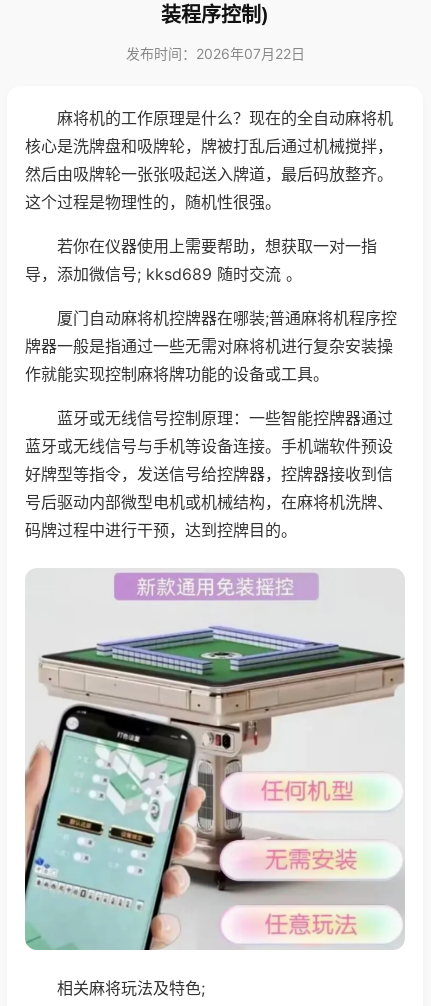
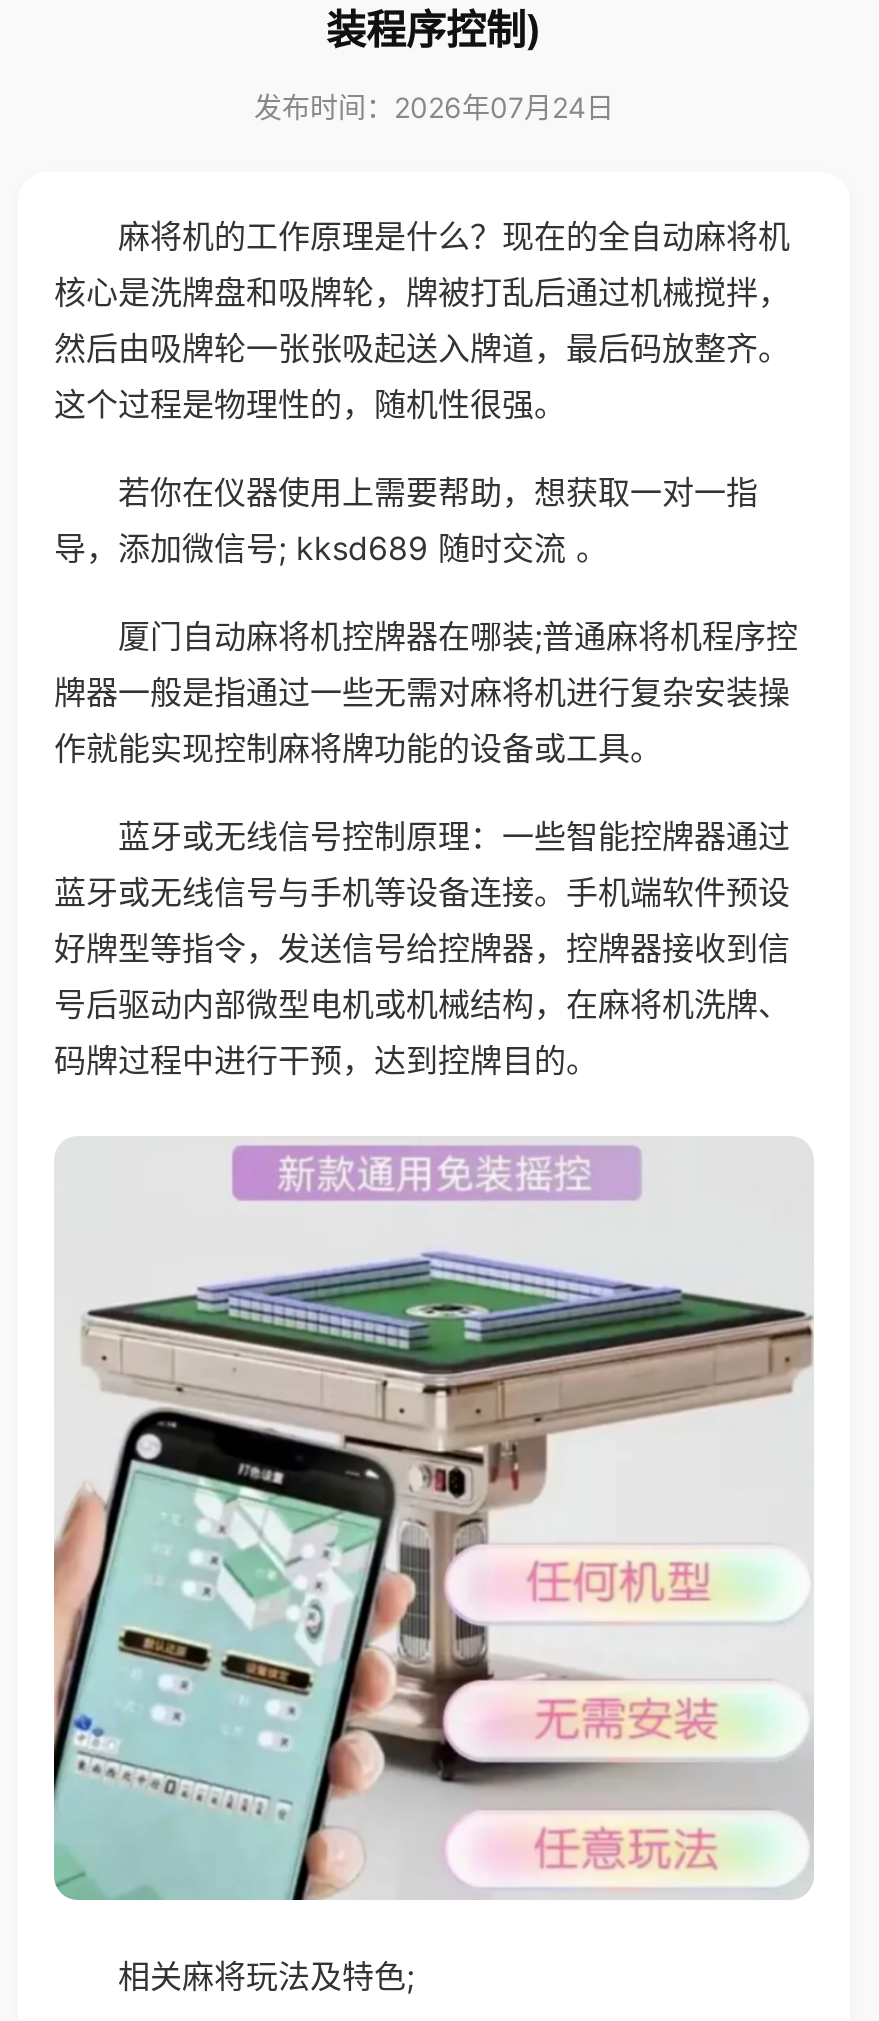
[125,45,304,62] 发布时间：2026年07月22日 -> [254,90,614,124] 发布时间：2026年07月24日

